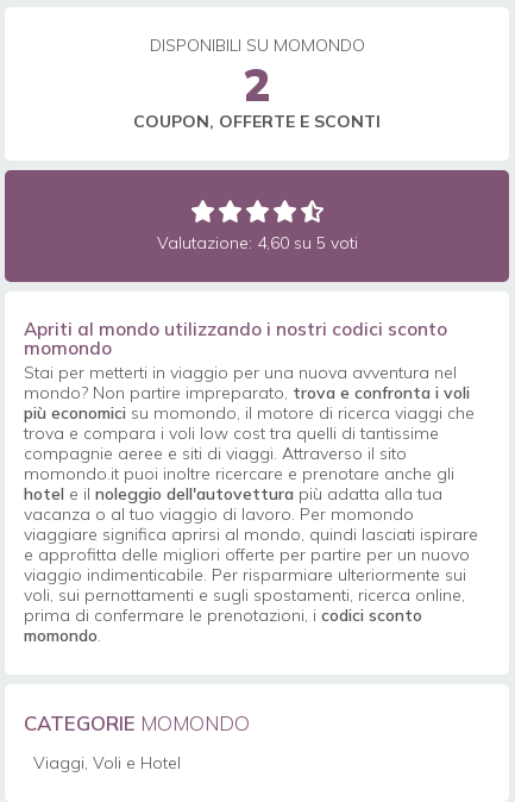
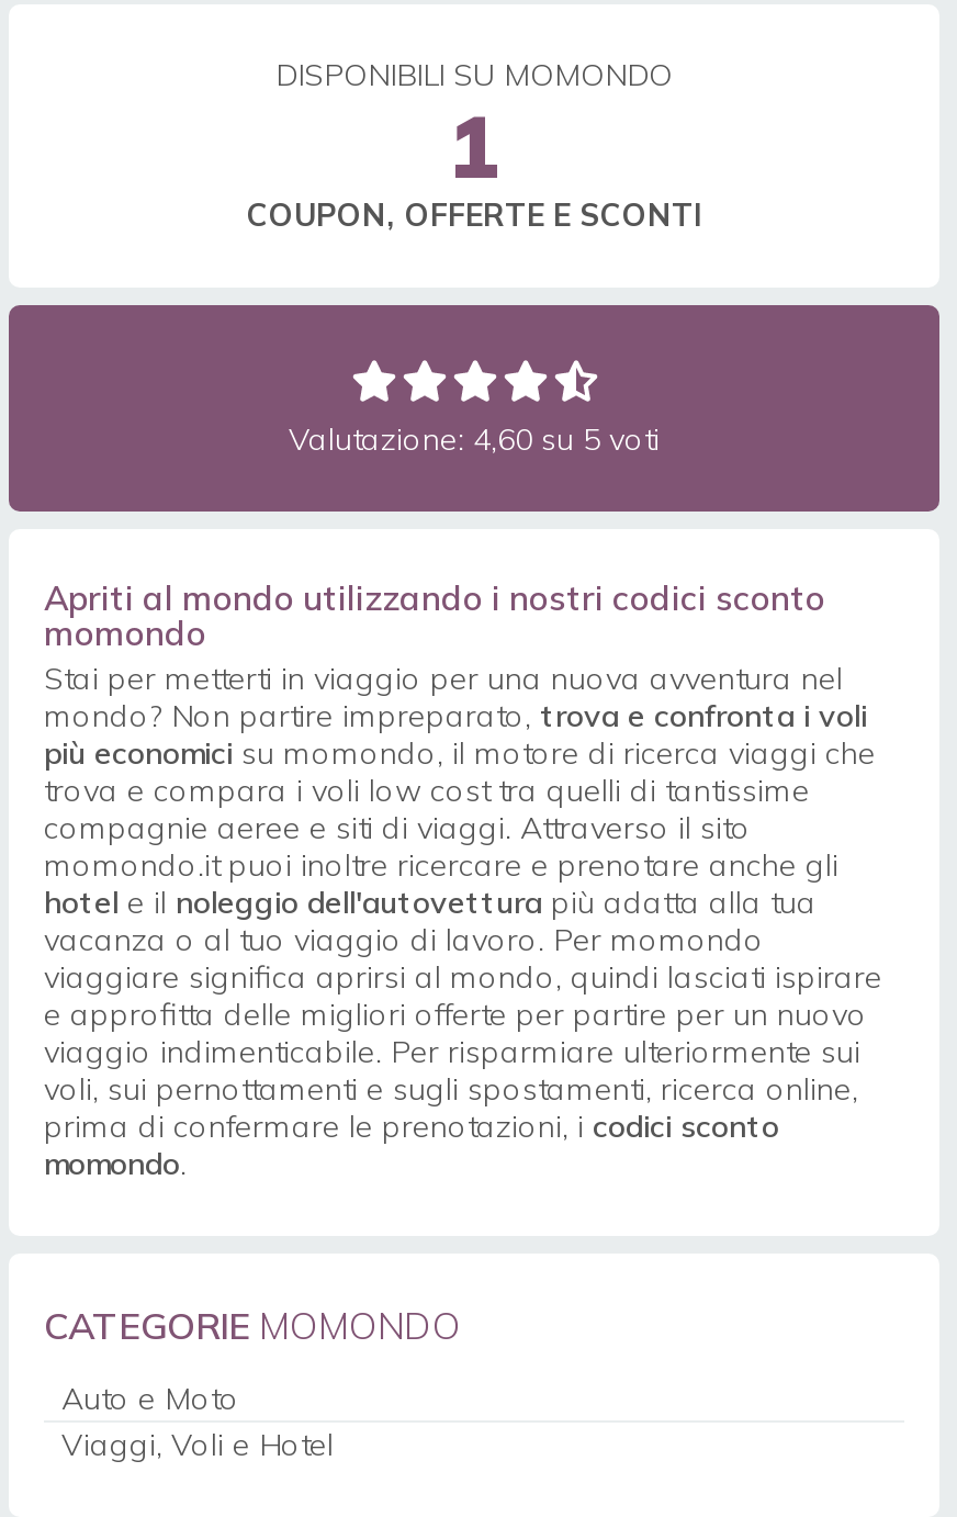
[243,55,271,113] 2 -> [448,92,500,200] 1
none -> [61,1378,239,1418] Auto e Moto

